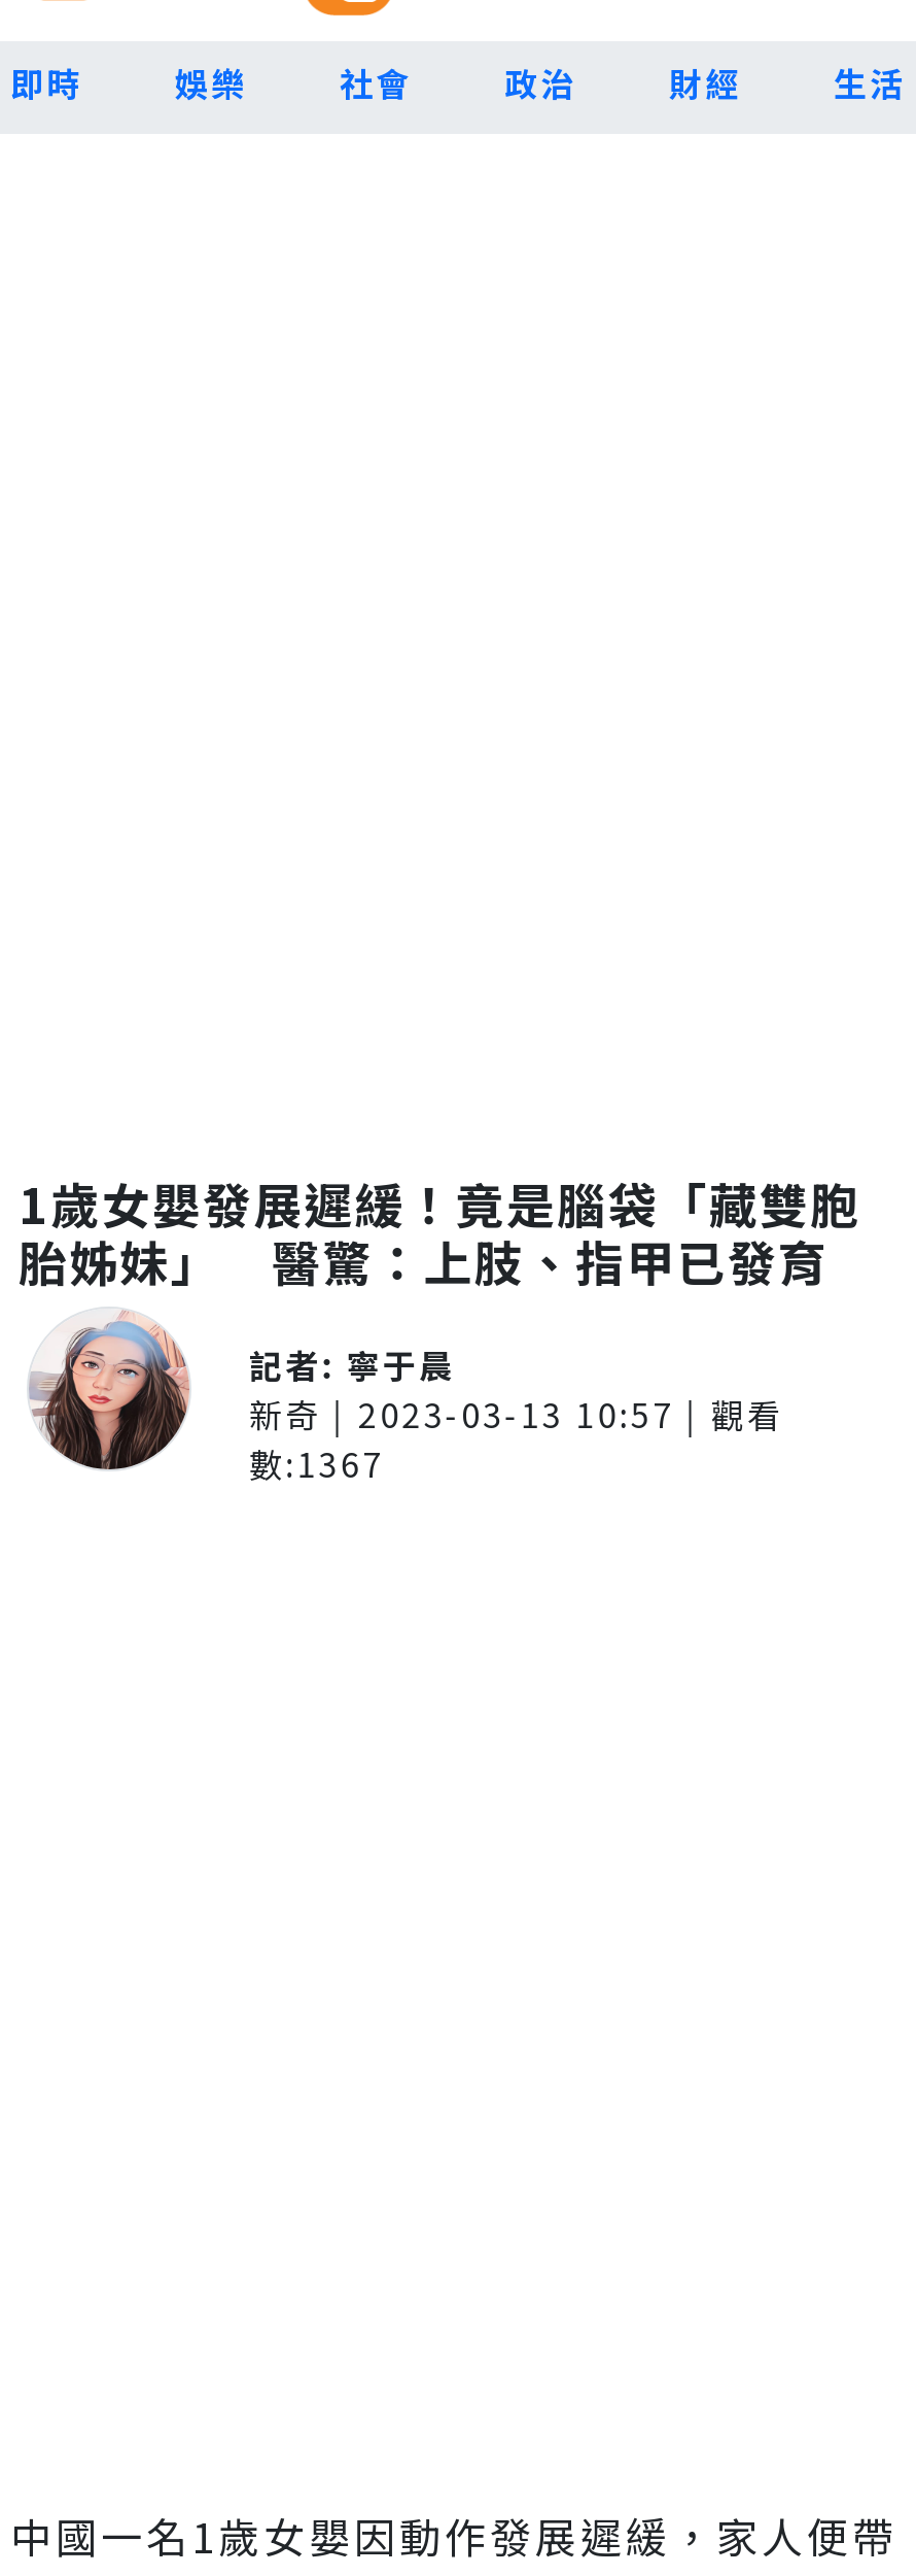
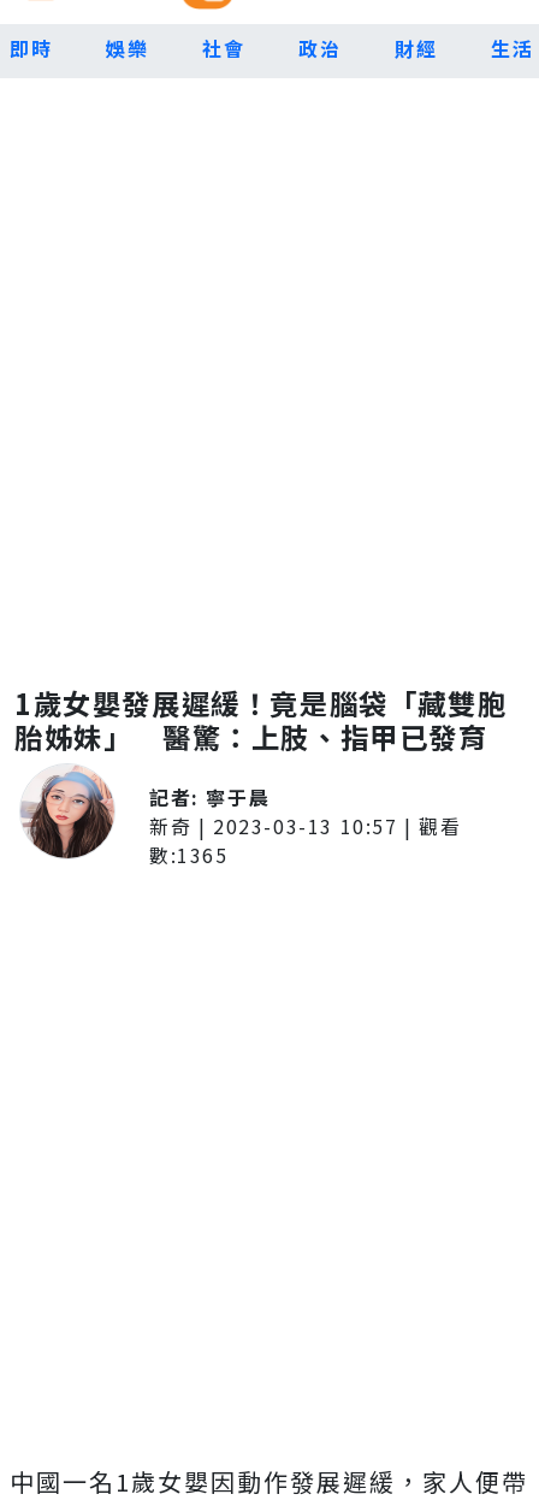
[249,1438,384,1488] 數:1367 -> [149,840,228,869] 數:1365

